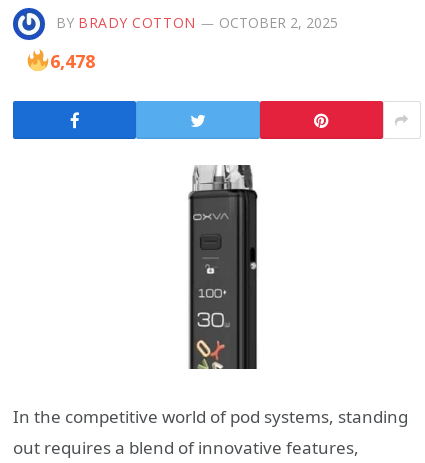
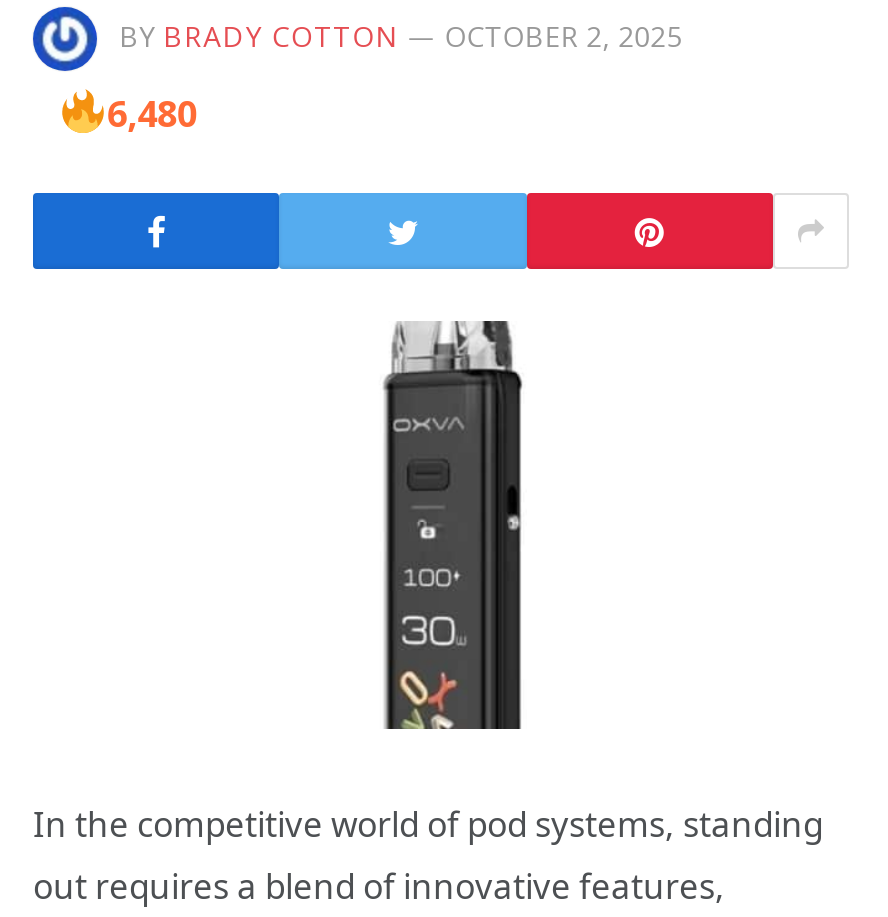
[50,48,95,72] 6,478 -> [107,88,197,136] 6,480

